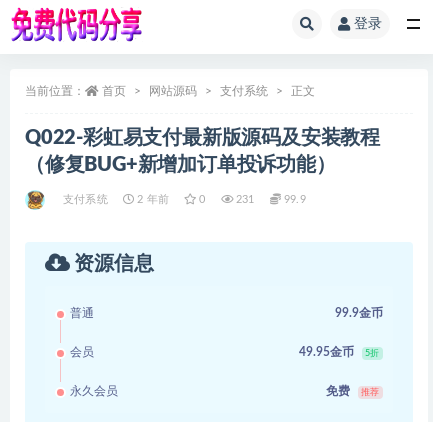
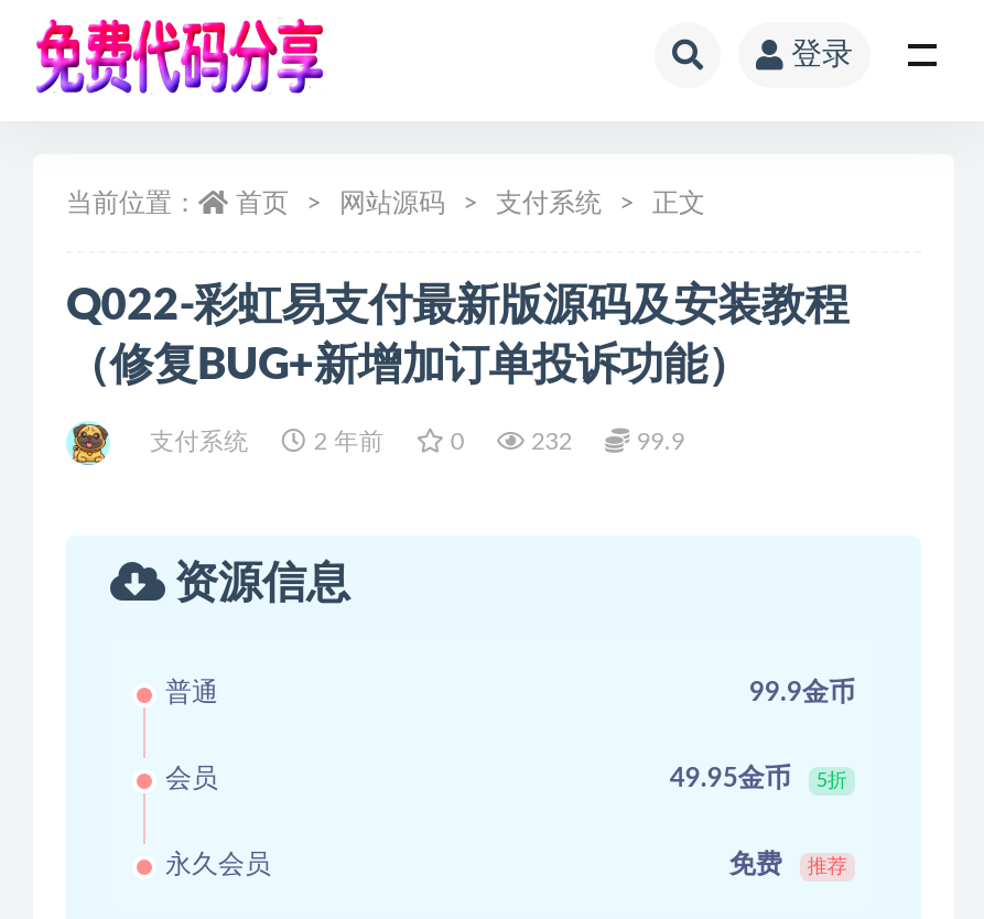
[233,194,255,205] 231 -> [524,430,572,454] 232

